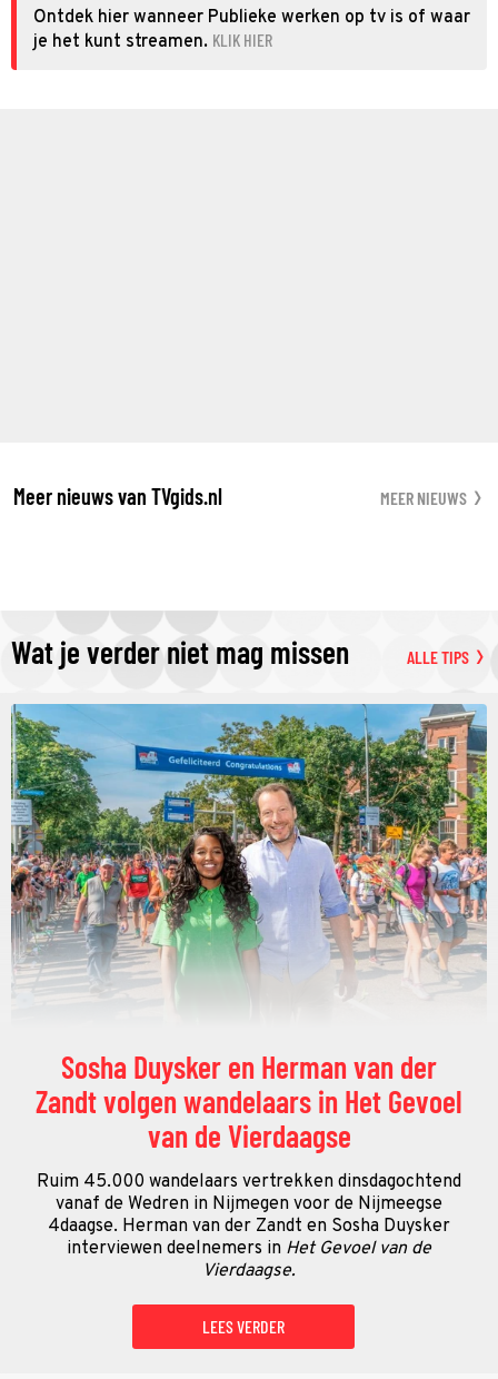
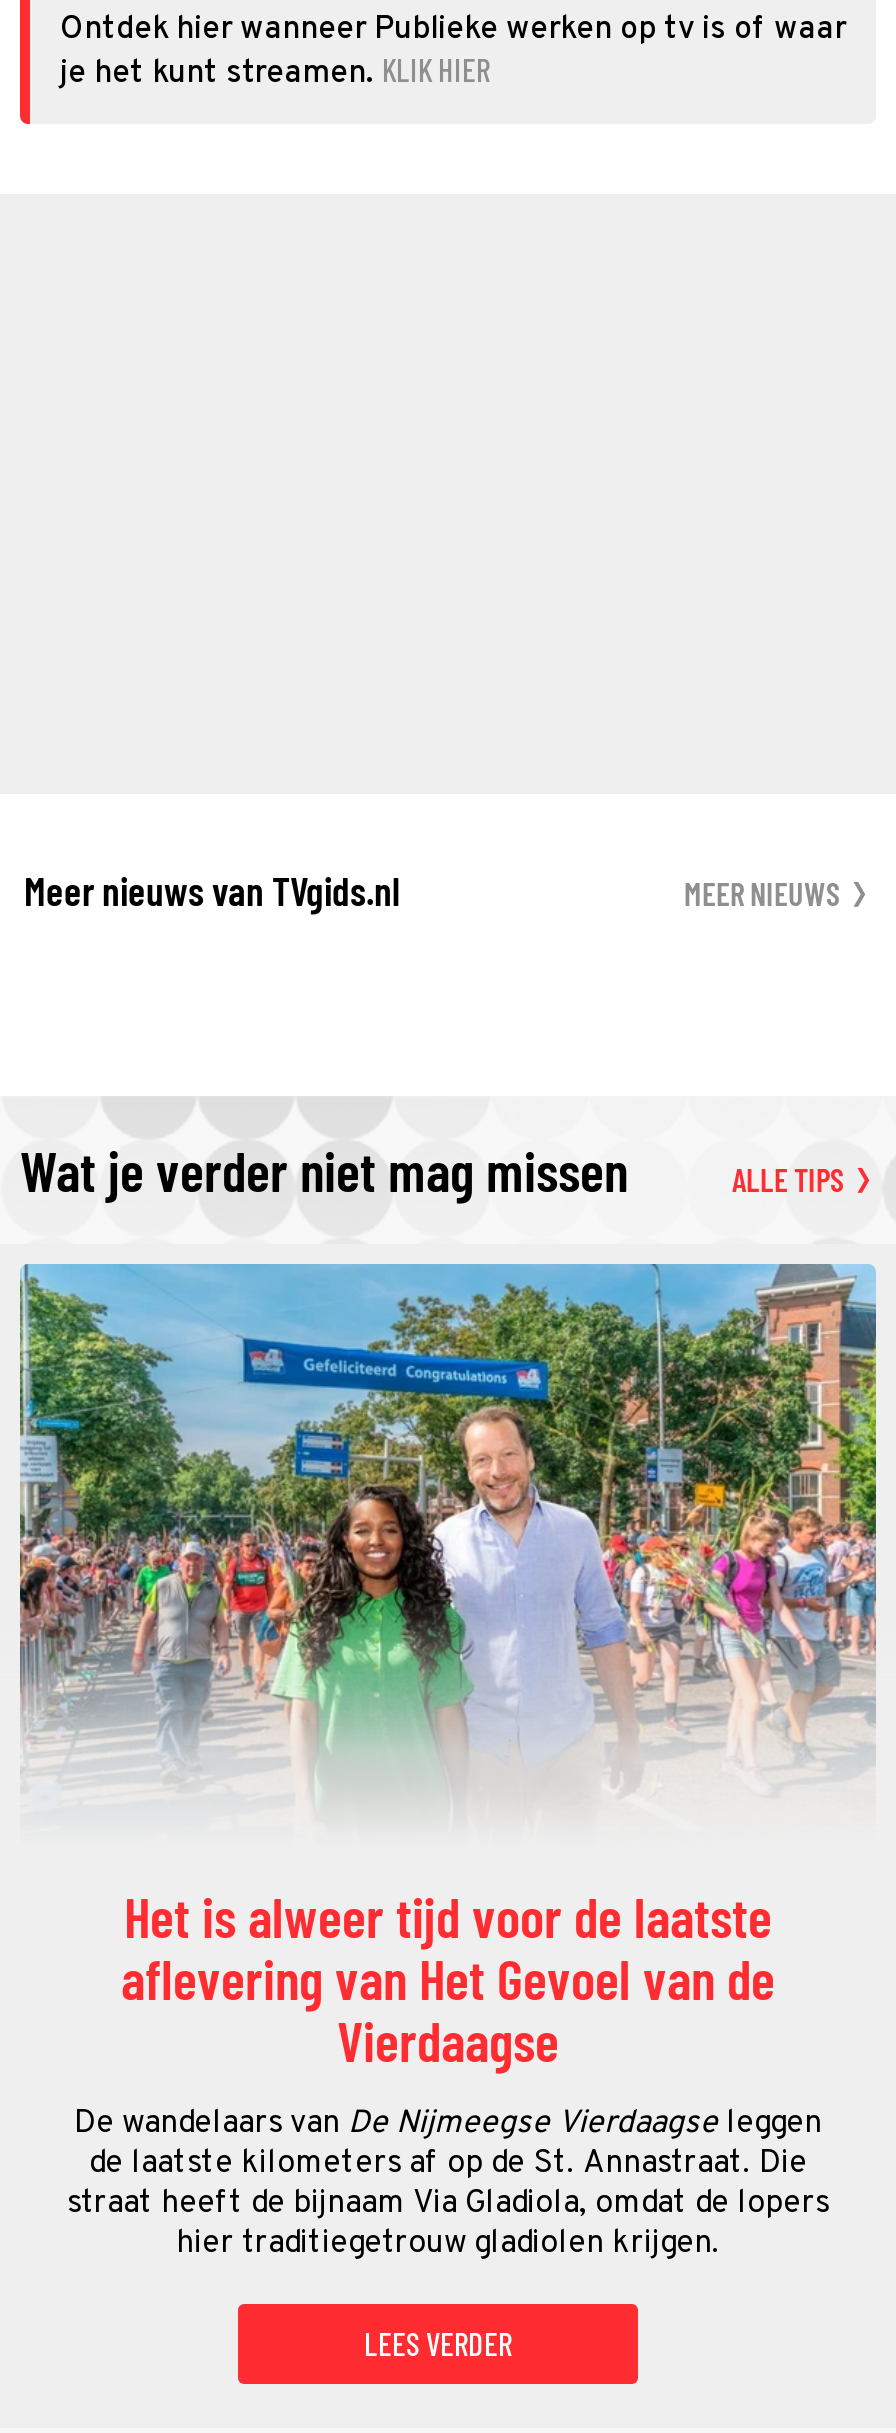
[36,1047,462,1282] Sosha Duysker en Herman van der | Zandt volgen wandelaars in Het Gevoel | van de Vierdaagse | Ruim 45.000 wandelaars vertrekken dinsdagochtend | vanaf de Wedren in Nijmegen voor de Nijmeegse | 4daagse. Herman van der Zandt en Sosha Duysker | interviewen deelnemers in Het Gevoel van de | Vierdaagse. -> [67,1882,829,2264] Het is alweer tijd voor de laatste | aflevering van Het Gevoel van de | Vierdaagse | De wandelaars van De Nijmeegse Vierdaagse leggen | de laatste kilometers af op de St. Annastraat. Die | straat heeft de bijnaam Via Gladiola, omdat de lopers | hier traditiegetrouw gladiolen krijgen.

